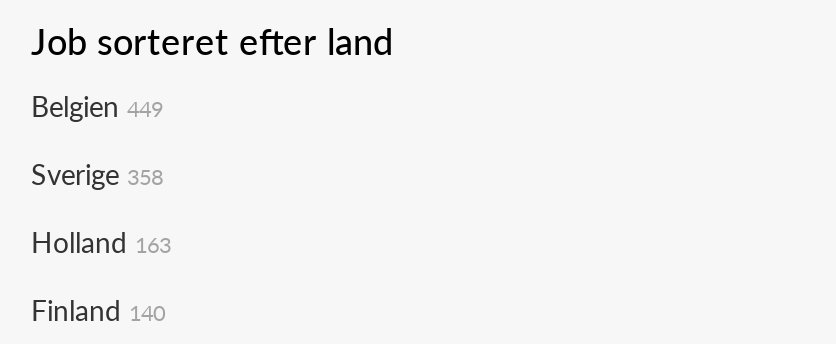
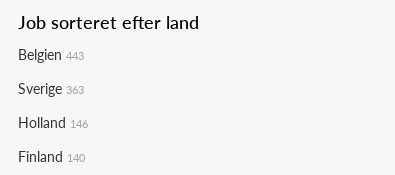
[31,85,163,125] Belgien 449 -> [18,44,84,64] Belgien 443
[31,153,163,193] Sverige 358 -> [18,78,84,98] Sverige 363
[31,221,171,261] Holland 163 -> [18,112,88,132] Holland 146

